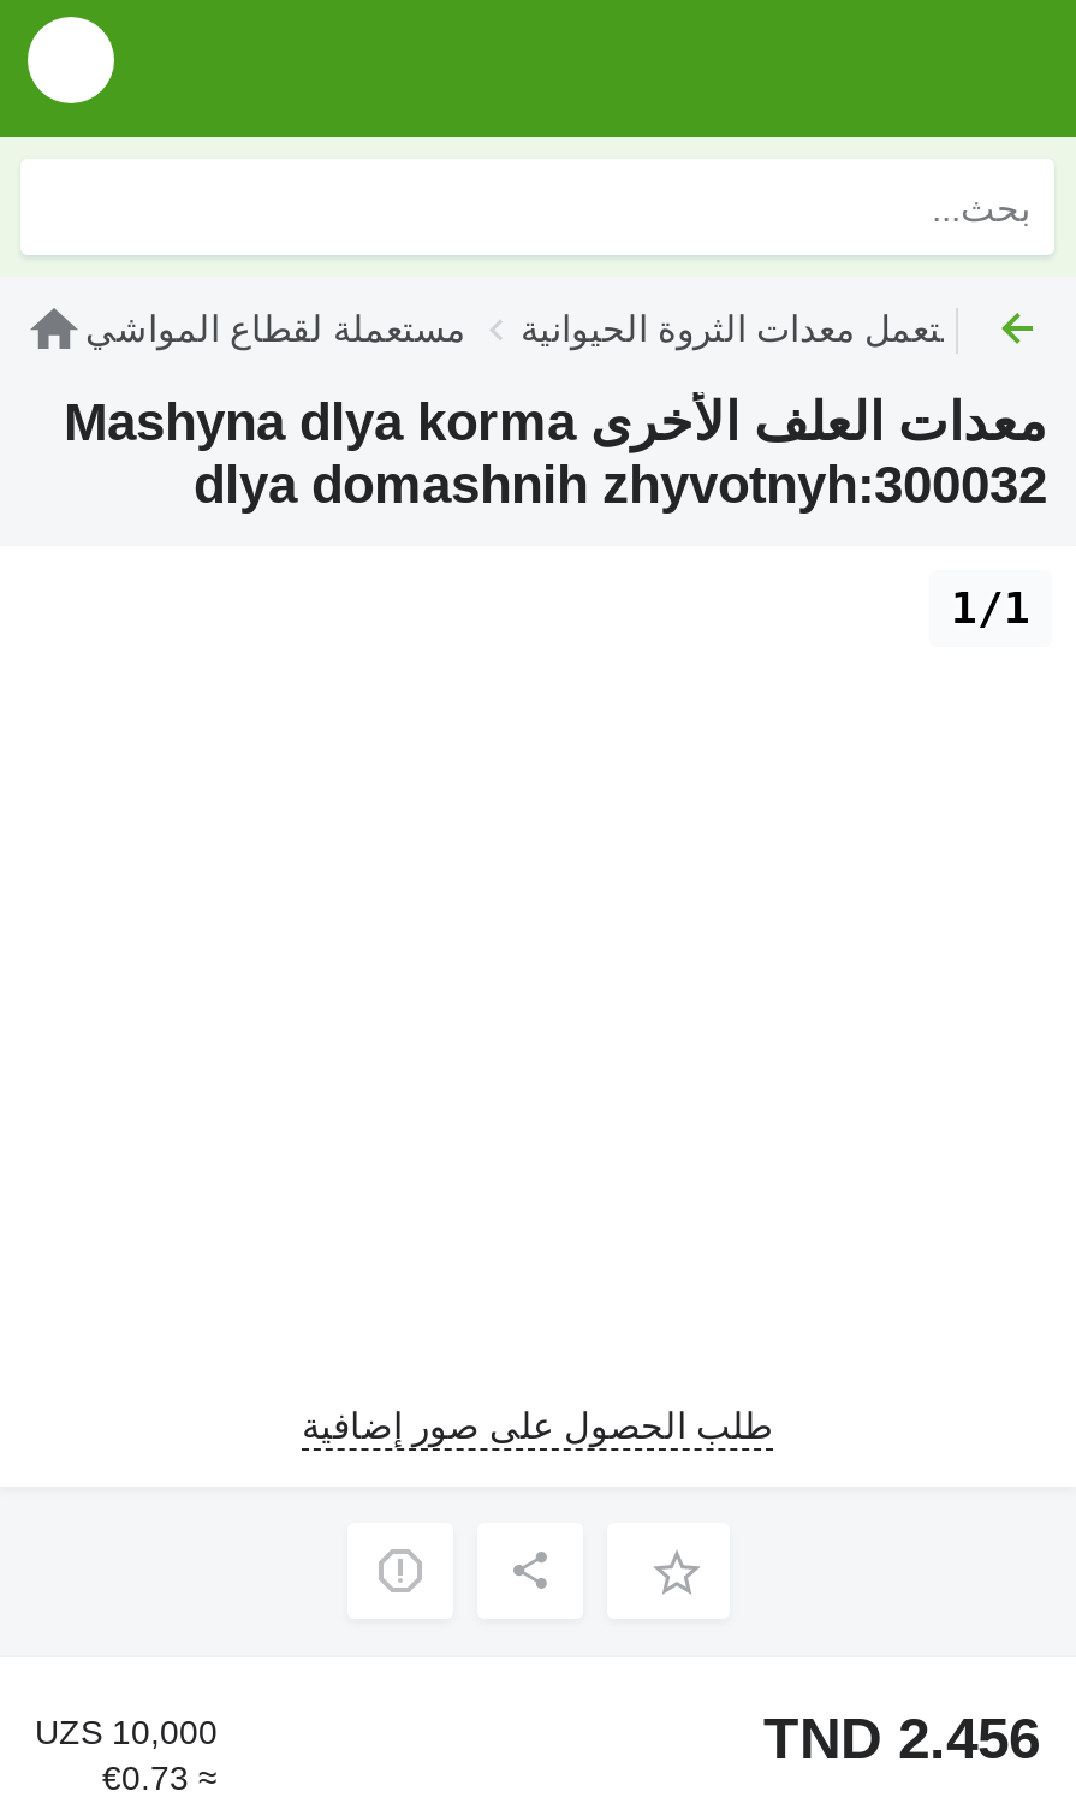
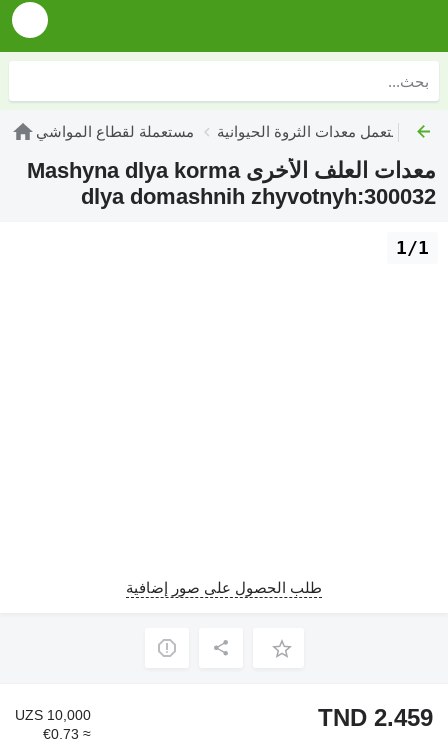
[763,1707,1040,1771] TND 2.456 -> [318,704,433,731] TND 2.459

